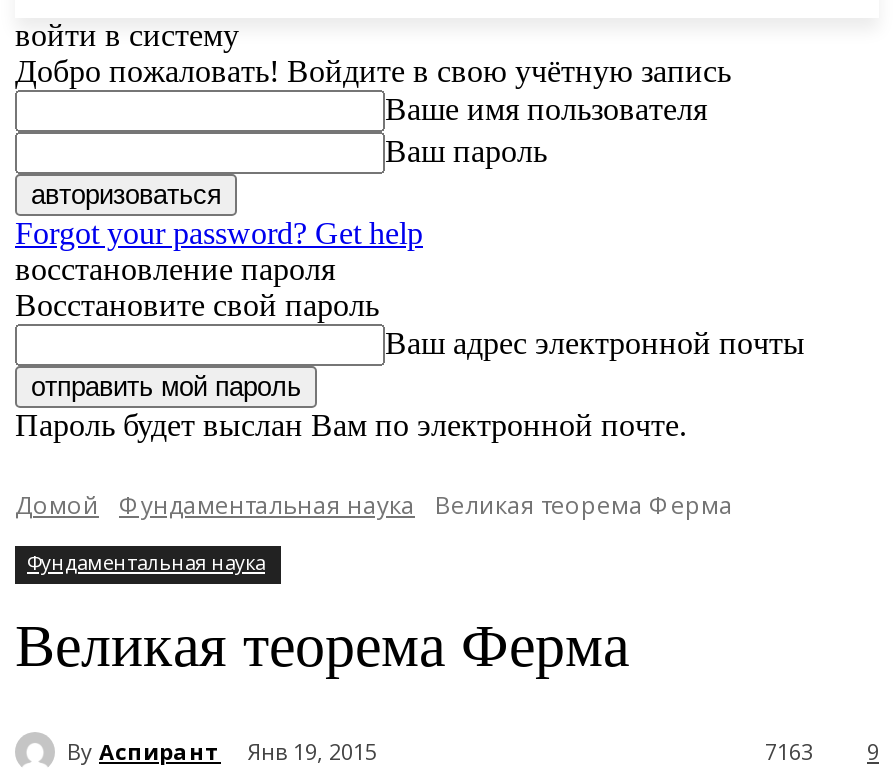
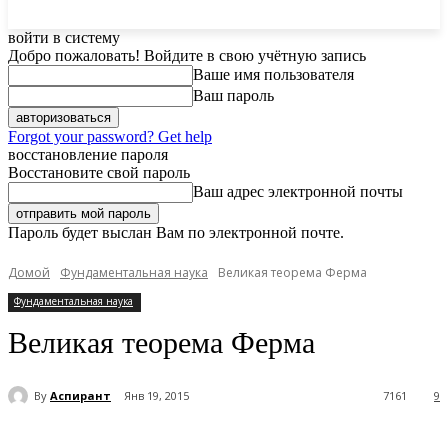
[765,736,879,766] 7163 9 -> [383,388,440,403] 7161 9

